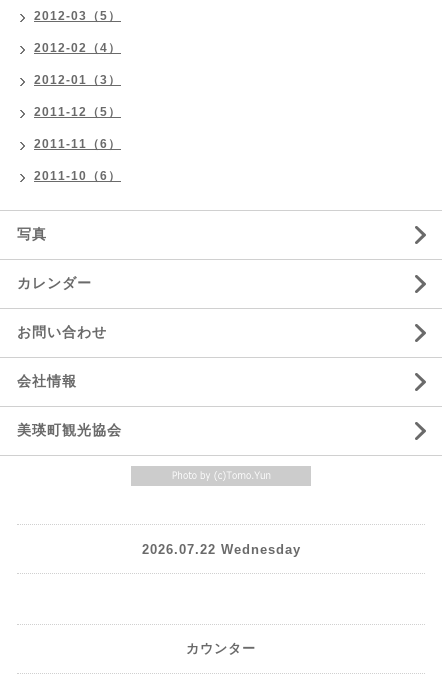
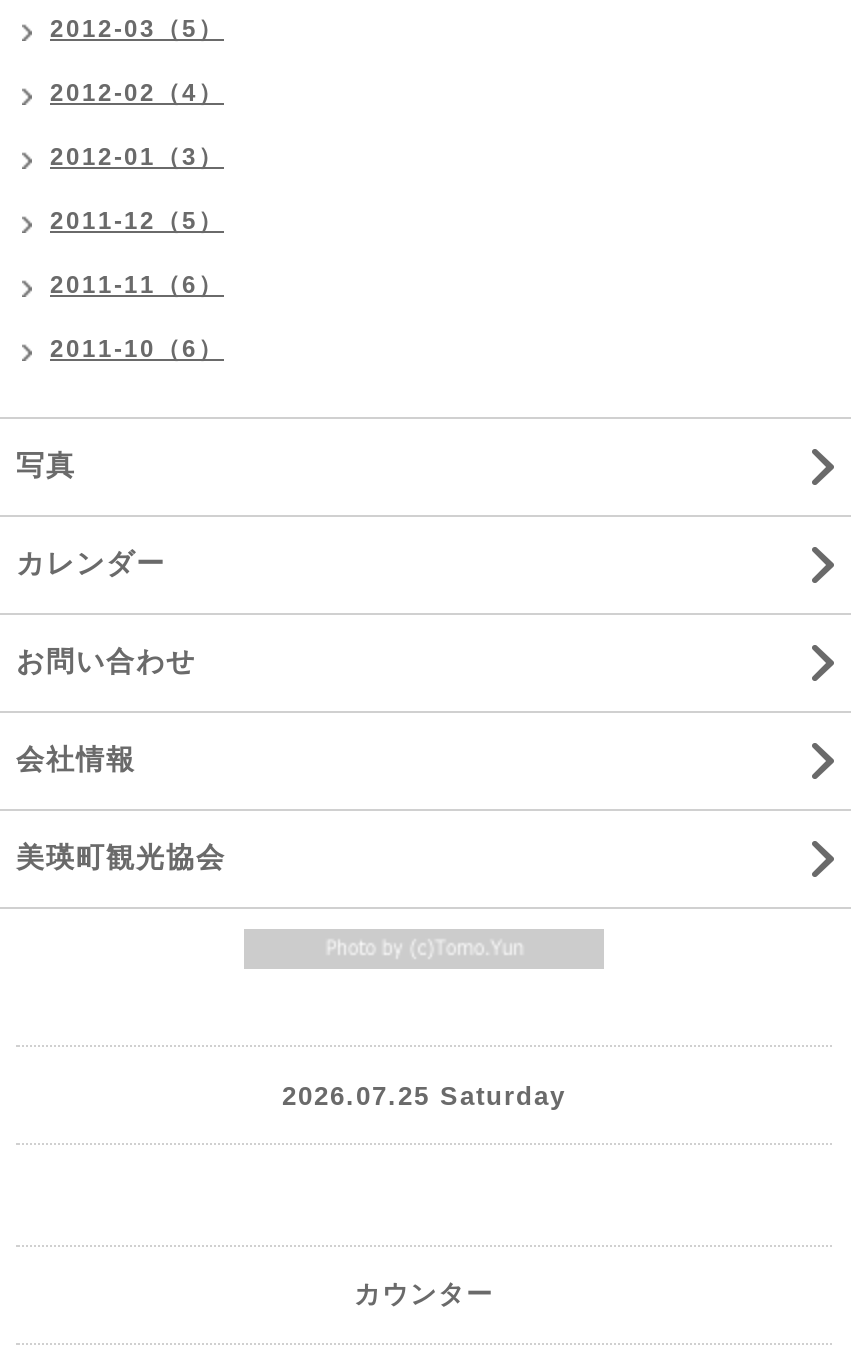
[141,541,300,556] 2026.07.22 Wednesday -> [282,1080,566,1110] 2026.07.25 Saturday

